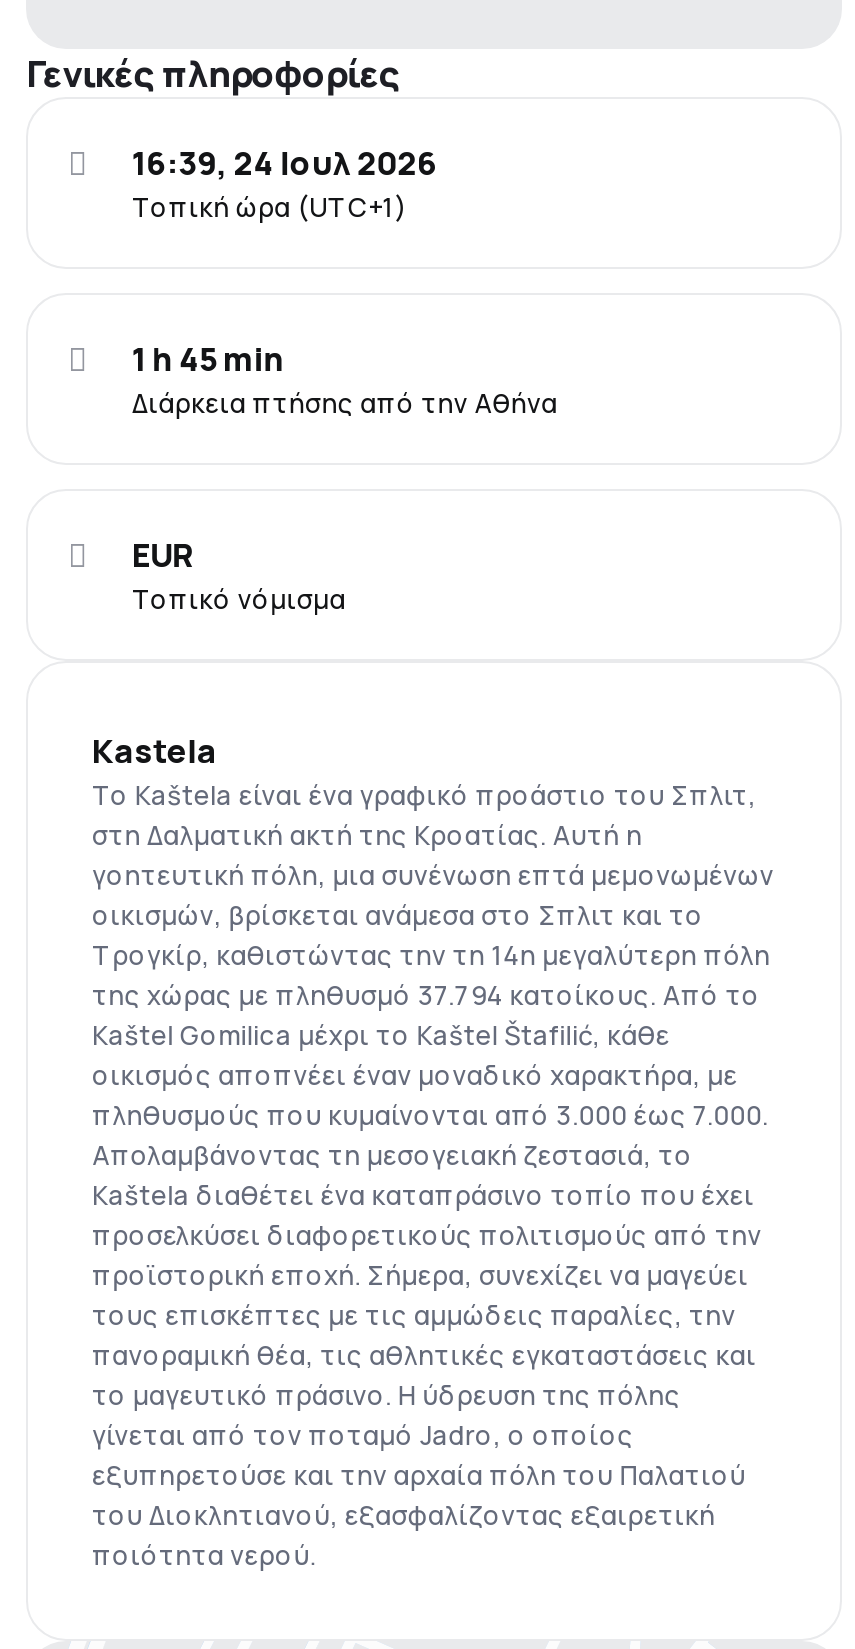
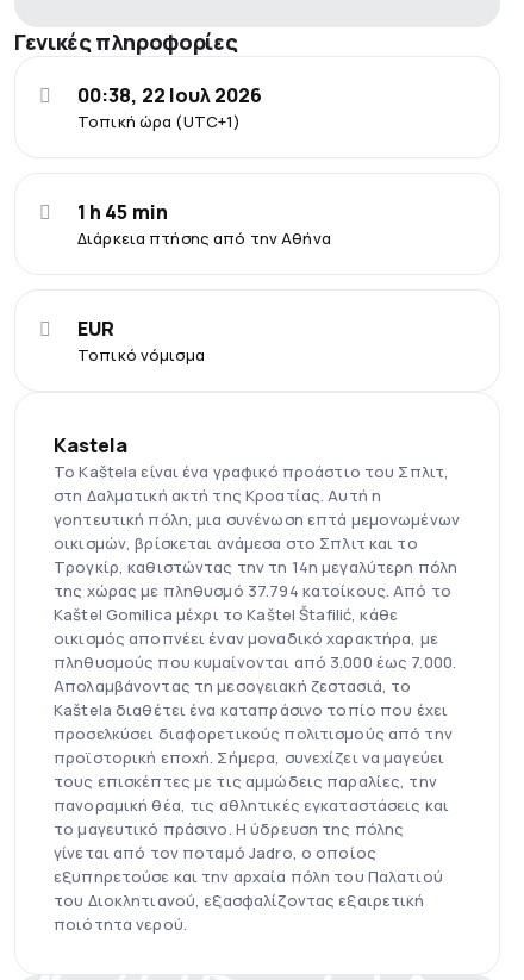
[132,140,437,184] 16:39, 24 Ιουλ 2026 -> [77,82,263,108] 00:38, 22 Ιουλ 2026

